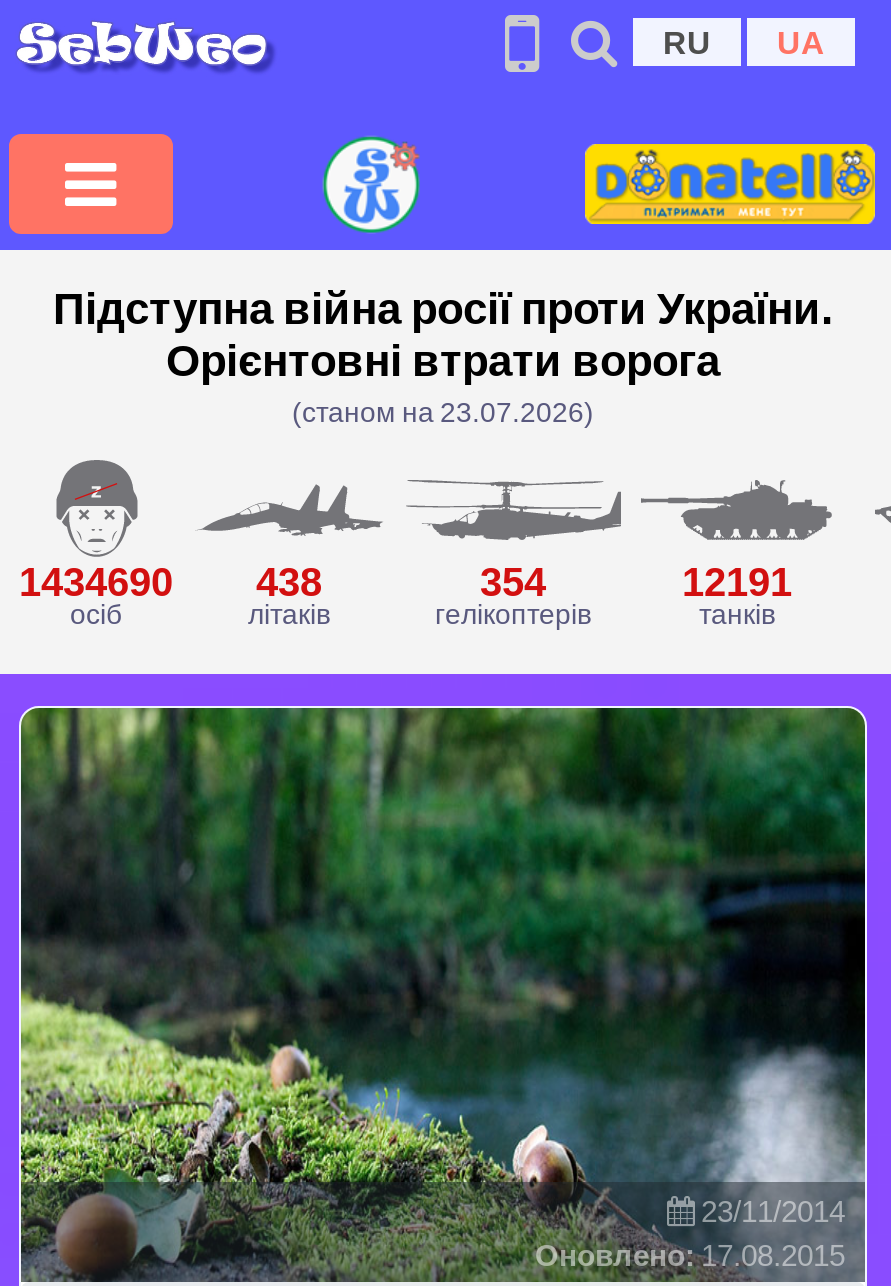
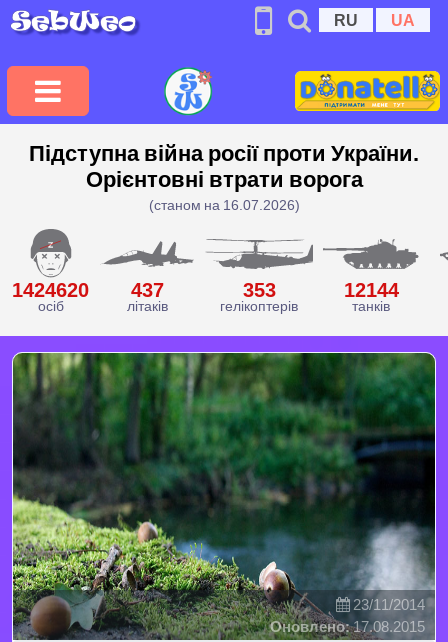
[292,392,594,430] (станом на 23.07.2026) -> [148,195,299,214] (станом на 16.07.2026)
[19,554,173,604] 1434690 -> [12,276,89,301] 1424620
[256,554,322,604] 438 -> [130,276,163,301] 437
[480,554,546,604] 354 -> [242,276,275,301] 353
[682,554,792,604] 12191 -> [343,276,398,301] 12144

